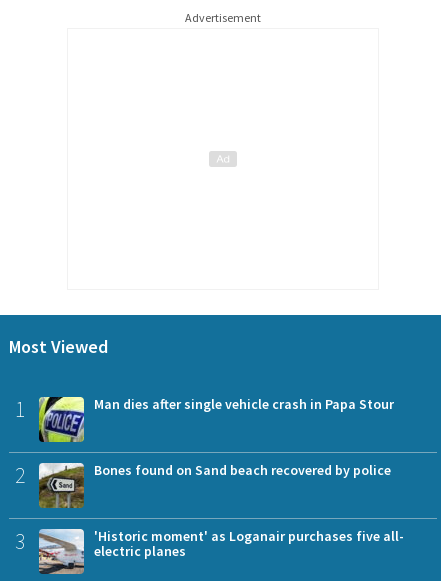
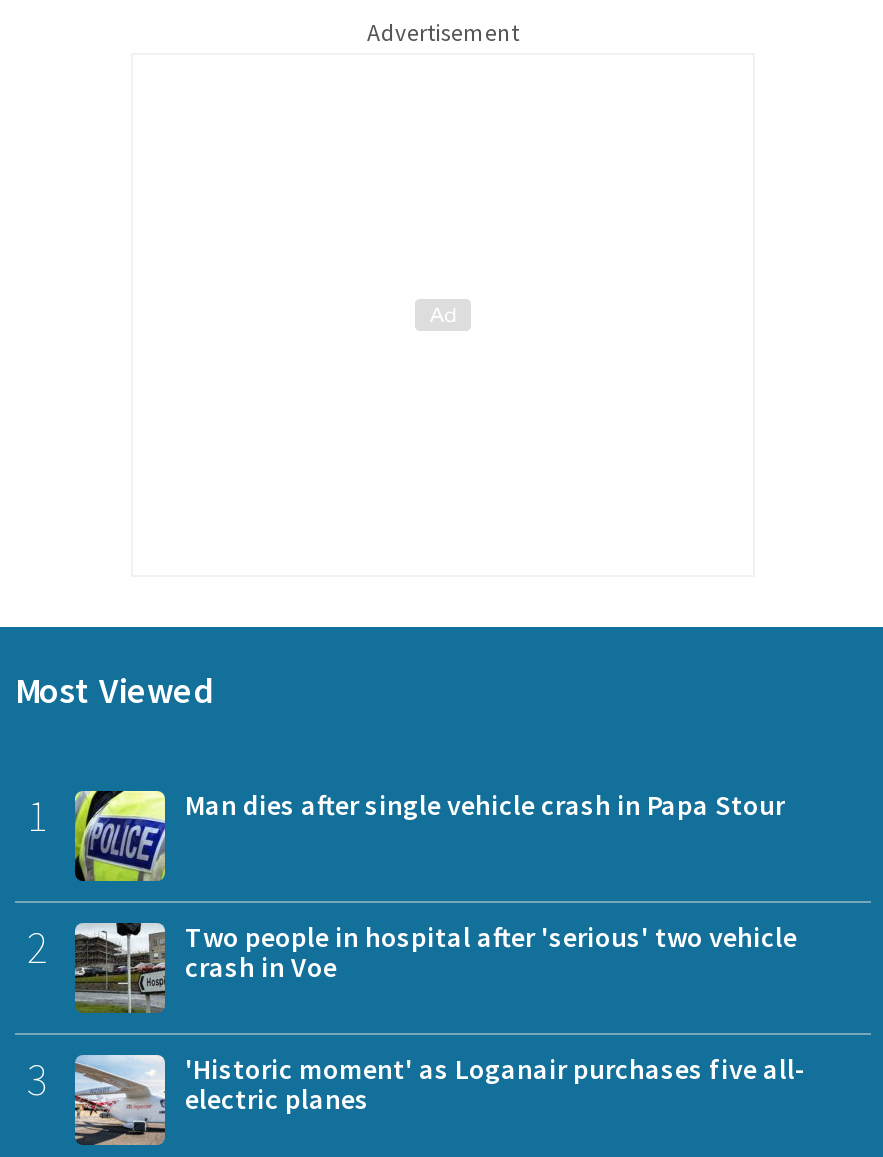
[38,461,391,508] [image] | Bones found on Sand beach recovered by police -> [73,918,797,1013] [image] | Two people in hospital after 'serious' two vehicle | crash in Voe

